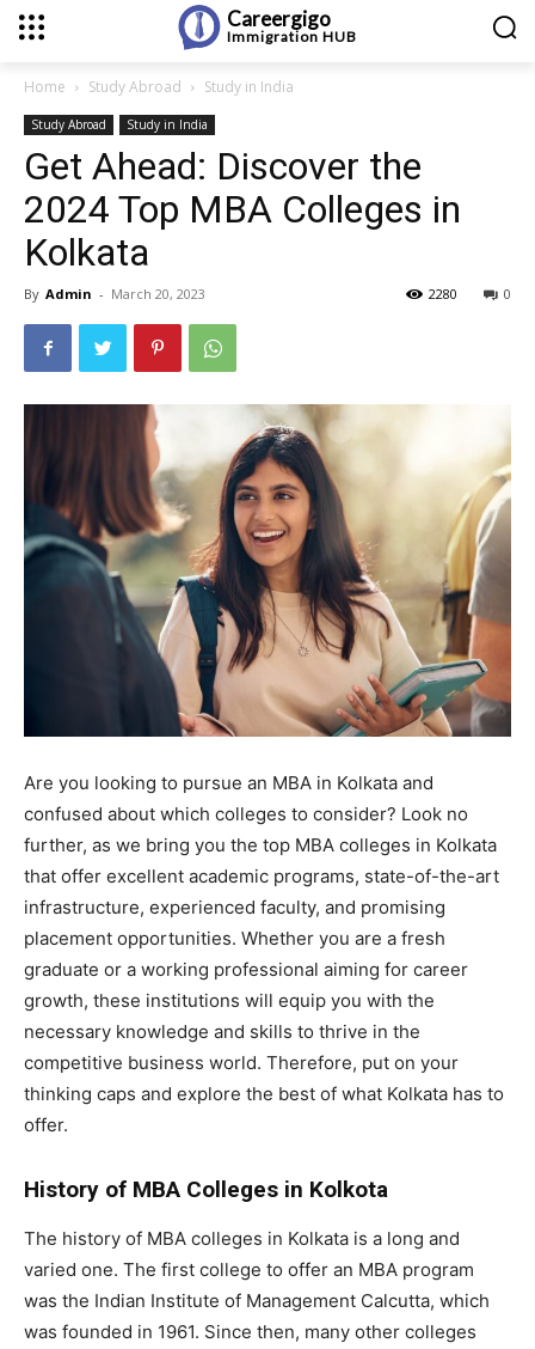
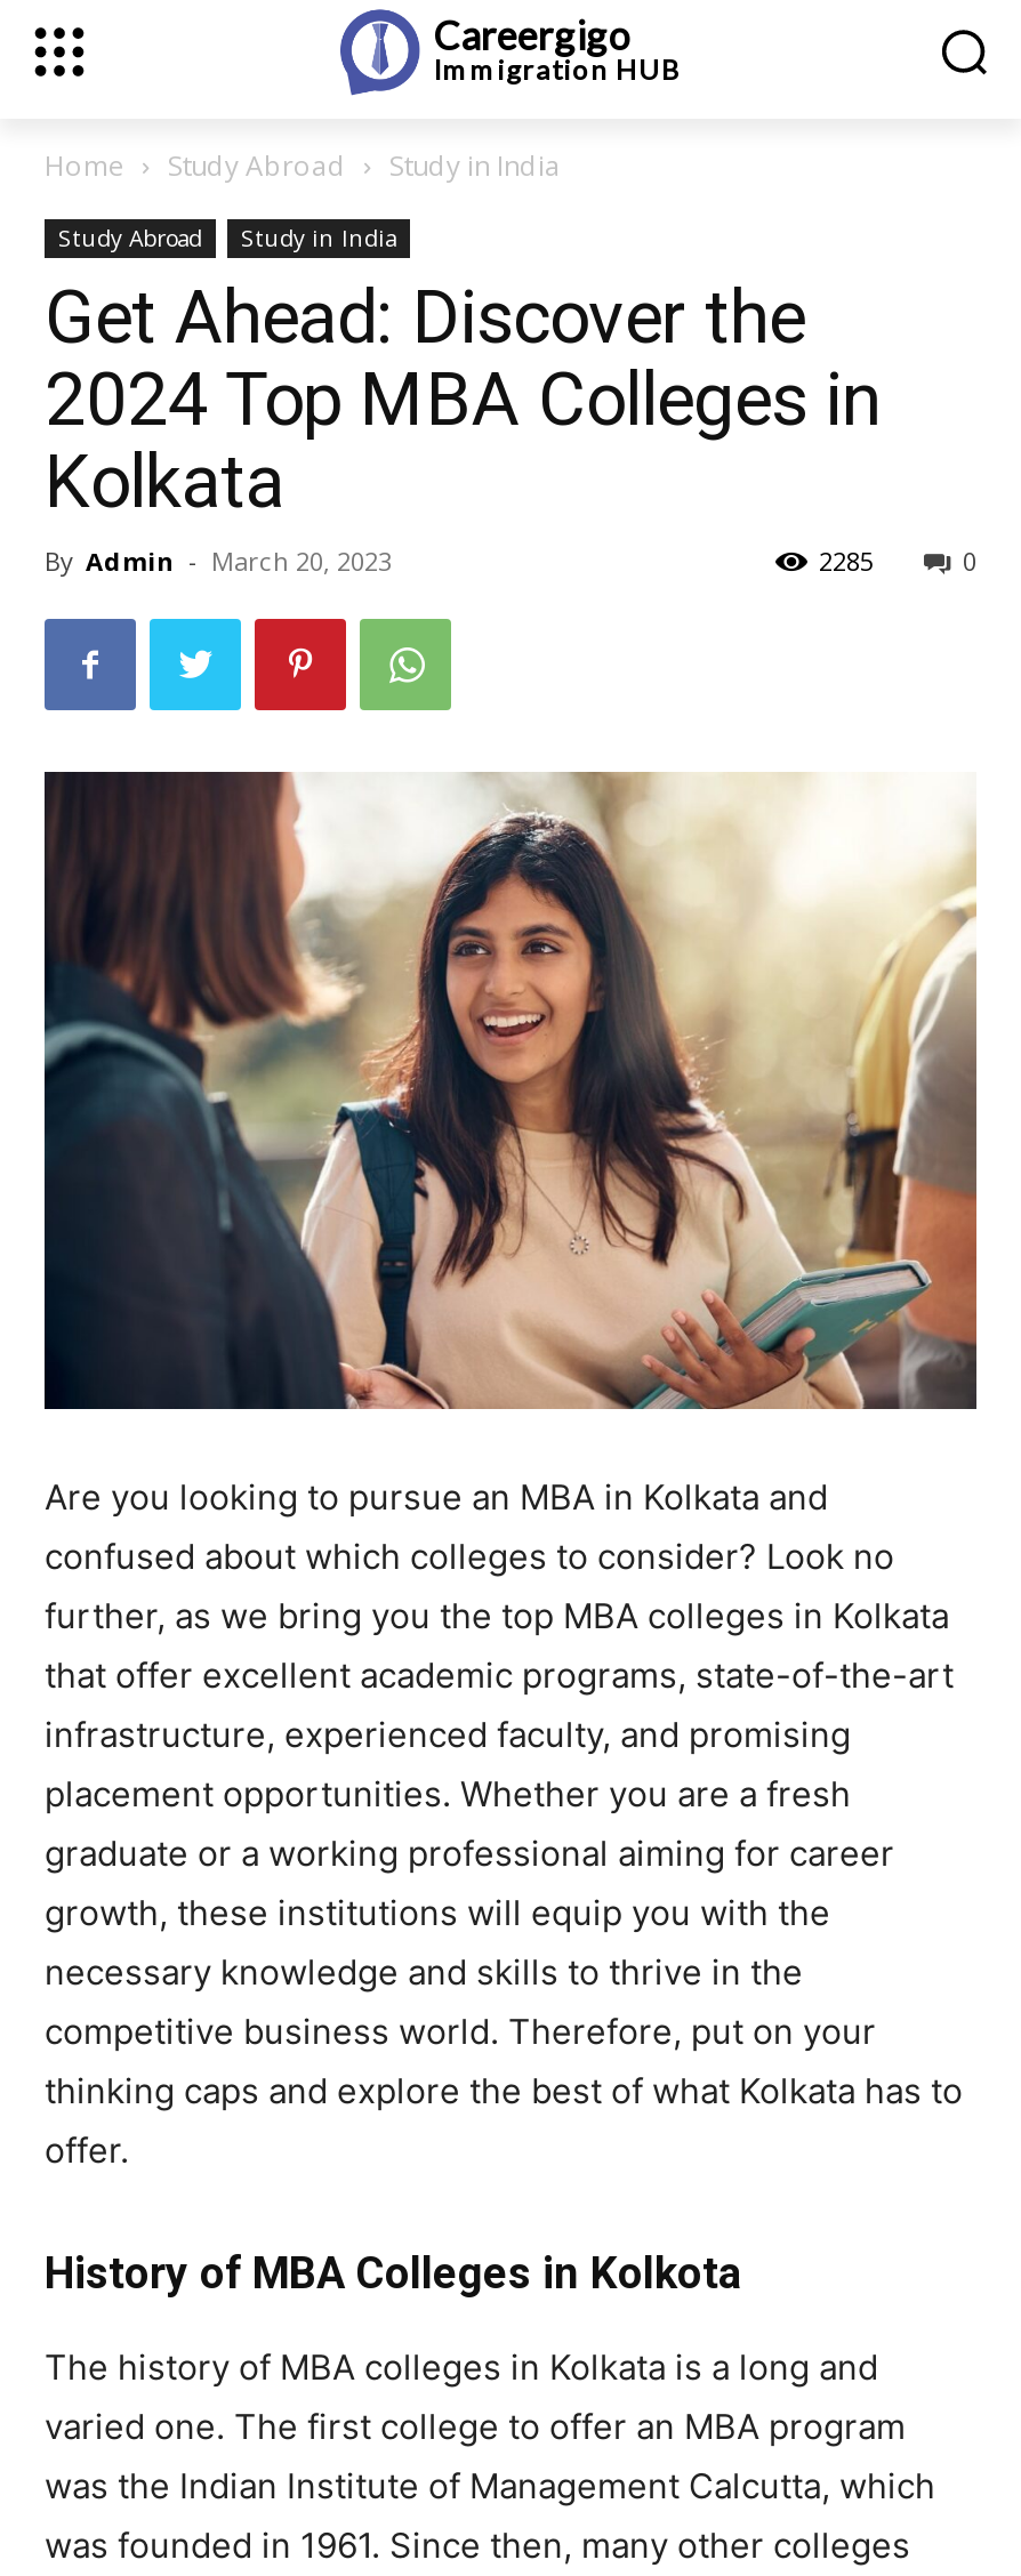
[429,285,457,303] 2280 -> [819,544,874,578] 2285

